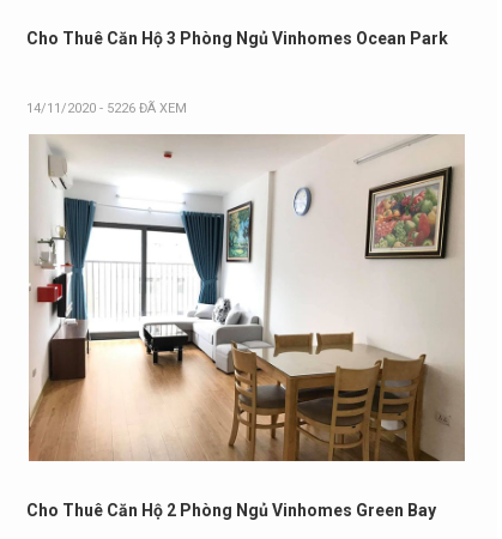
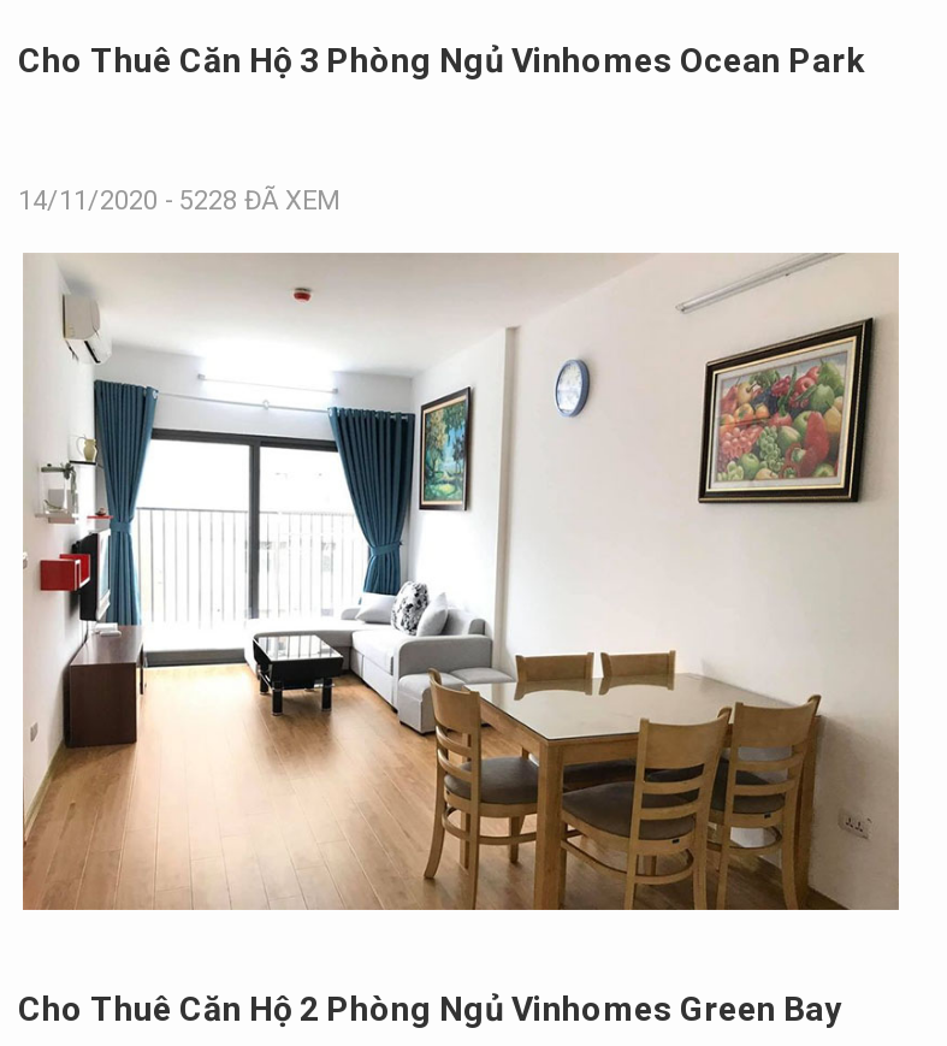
[26,100,187,116] 14/11/2020 - 5226 ĐÃ XEM -> [18,184,341,216] 14/11/2020 - 5228 ĐÃ XEM

